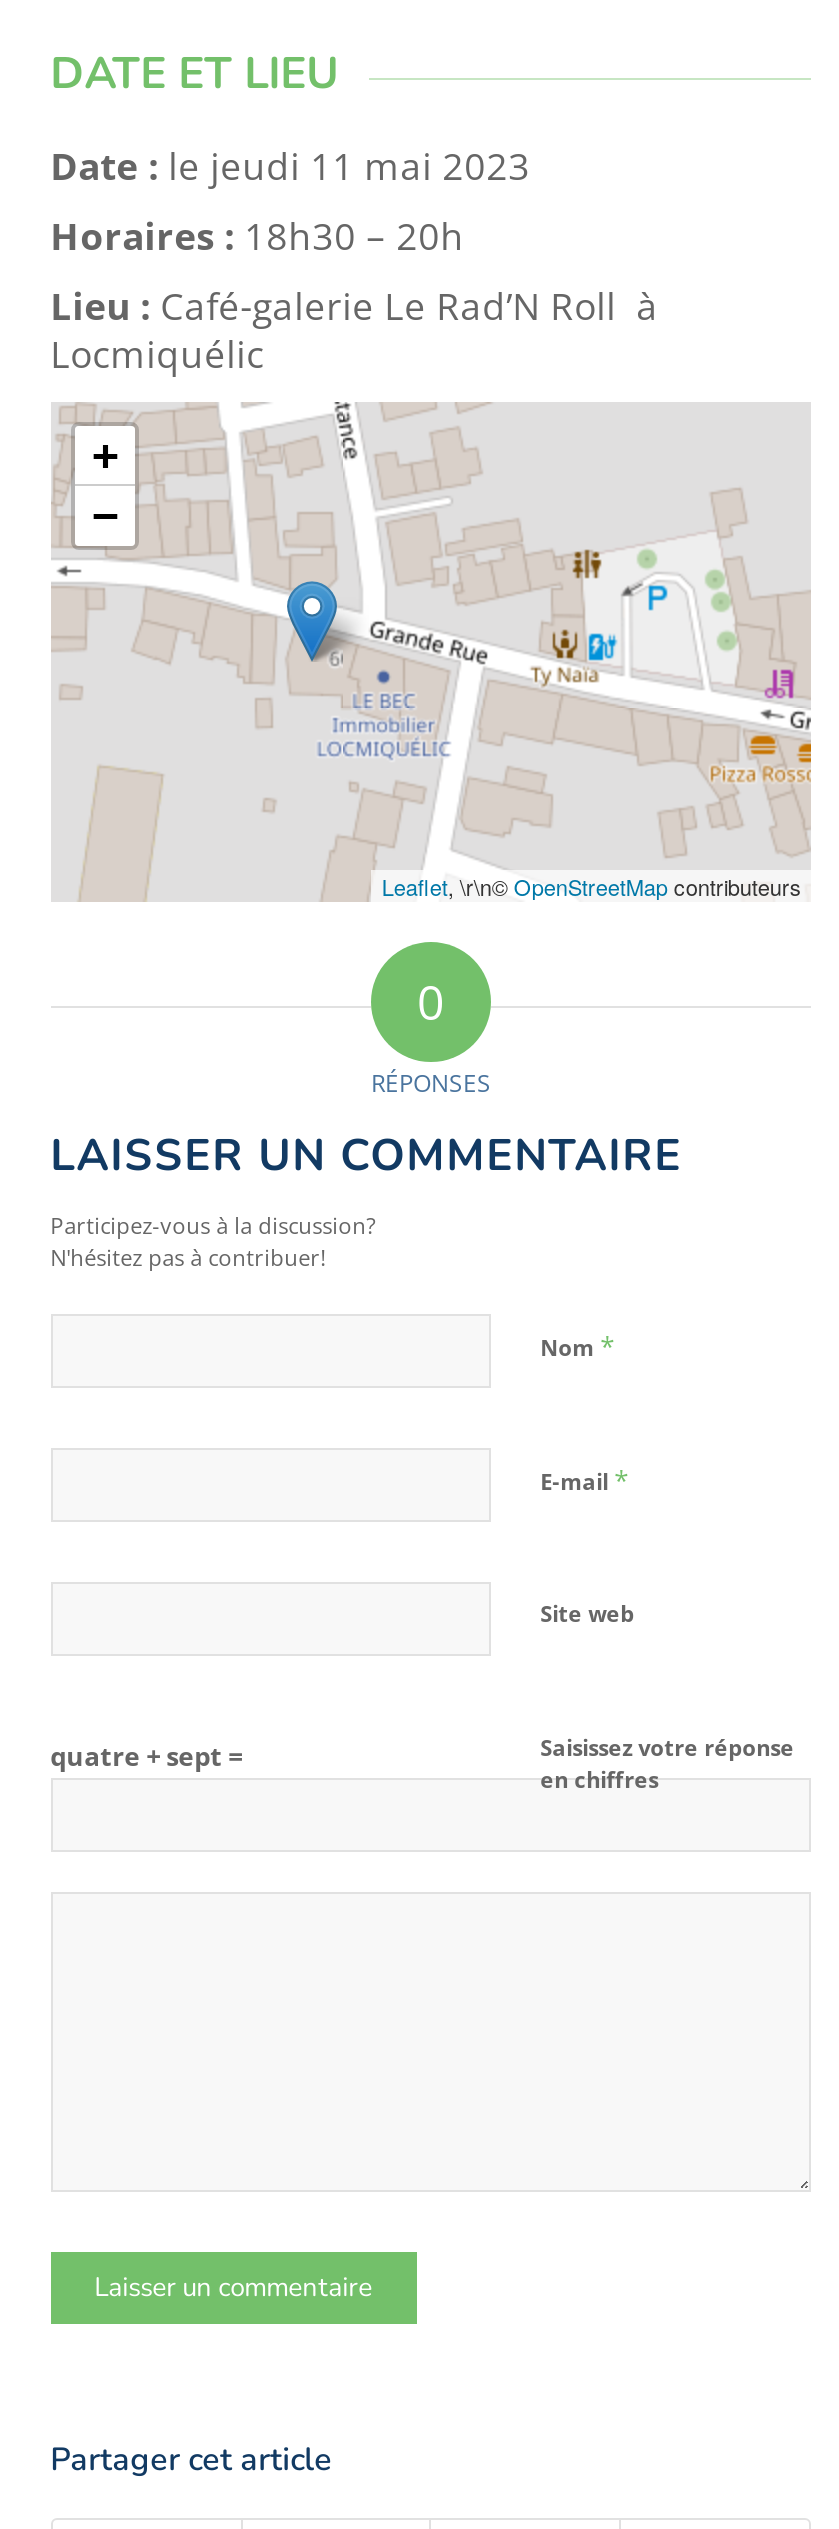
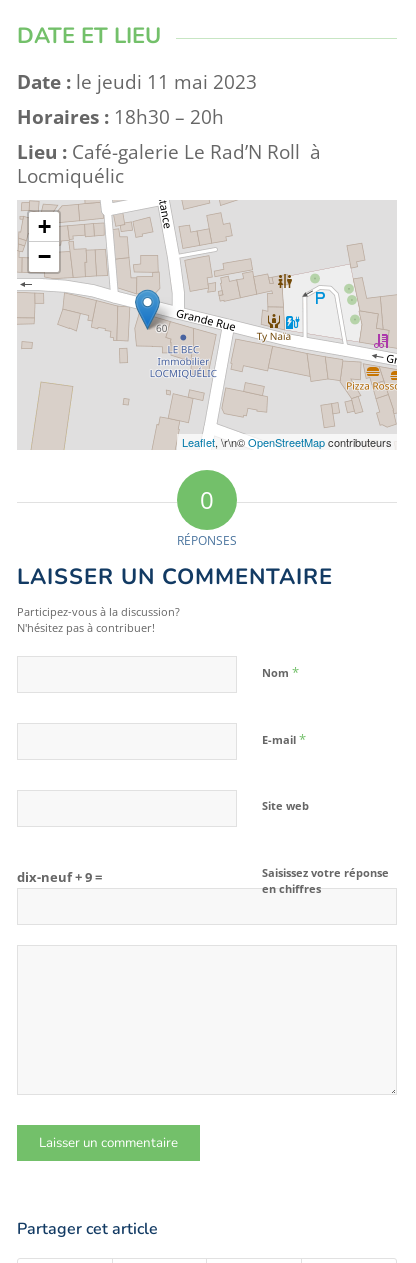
[50,1738,242,1774] quatre + sept = -> [17,868,102,886] dix-neuf + 9 =

